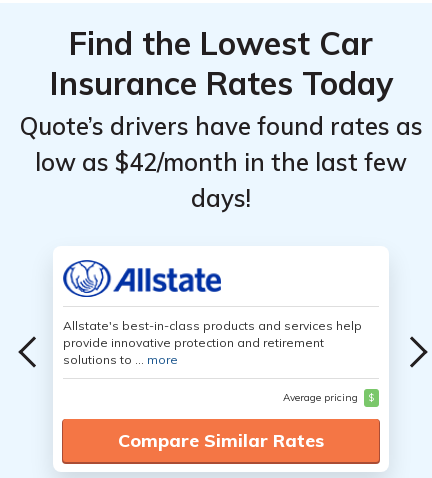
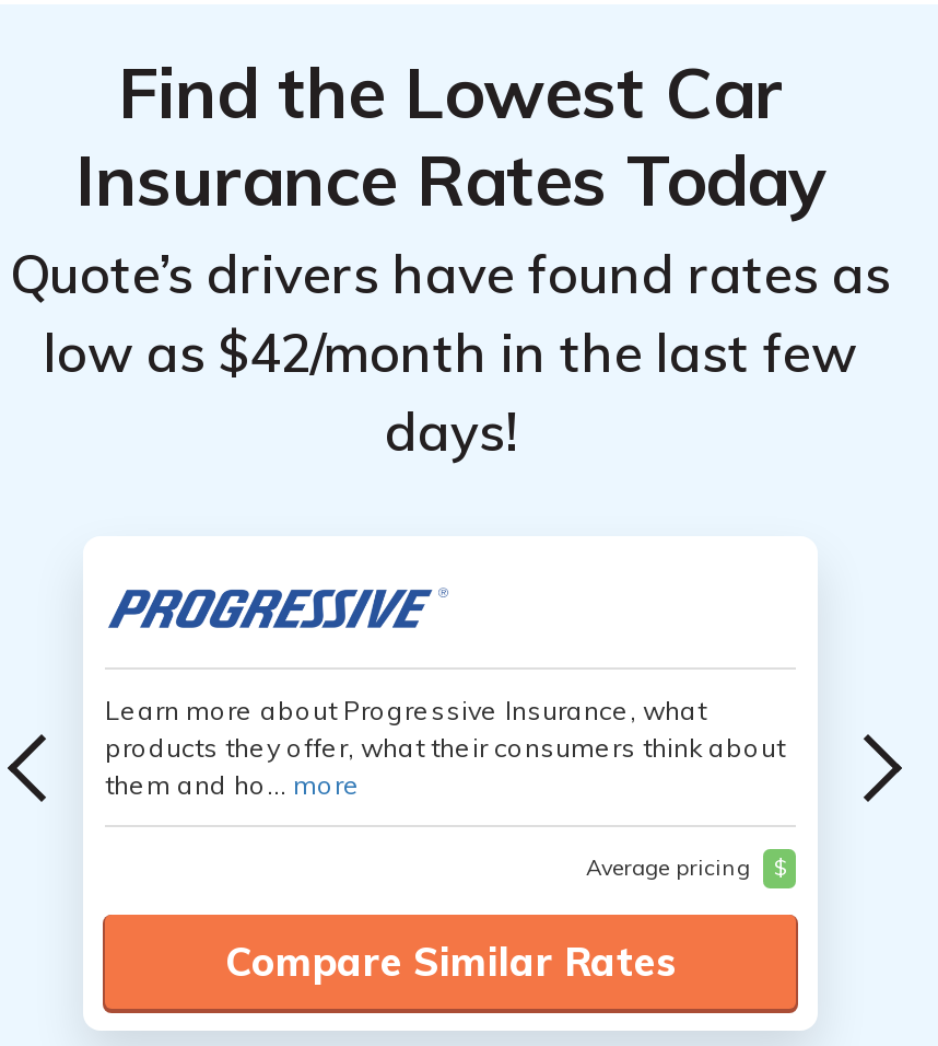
[62,259,362,367] [image] | Allstate's best-in-class products and services help | provide innovative protection and retirement | solutions to ... more -> [105,567,785,801] [image] | Learn more about Progressive Insurance, what | products they offer, what their consumers think about | them and ho... more

